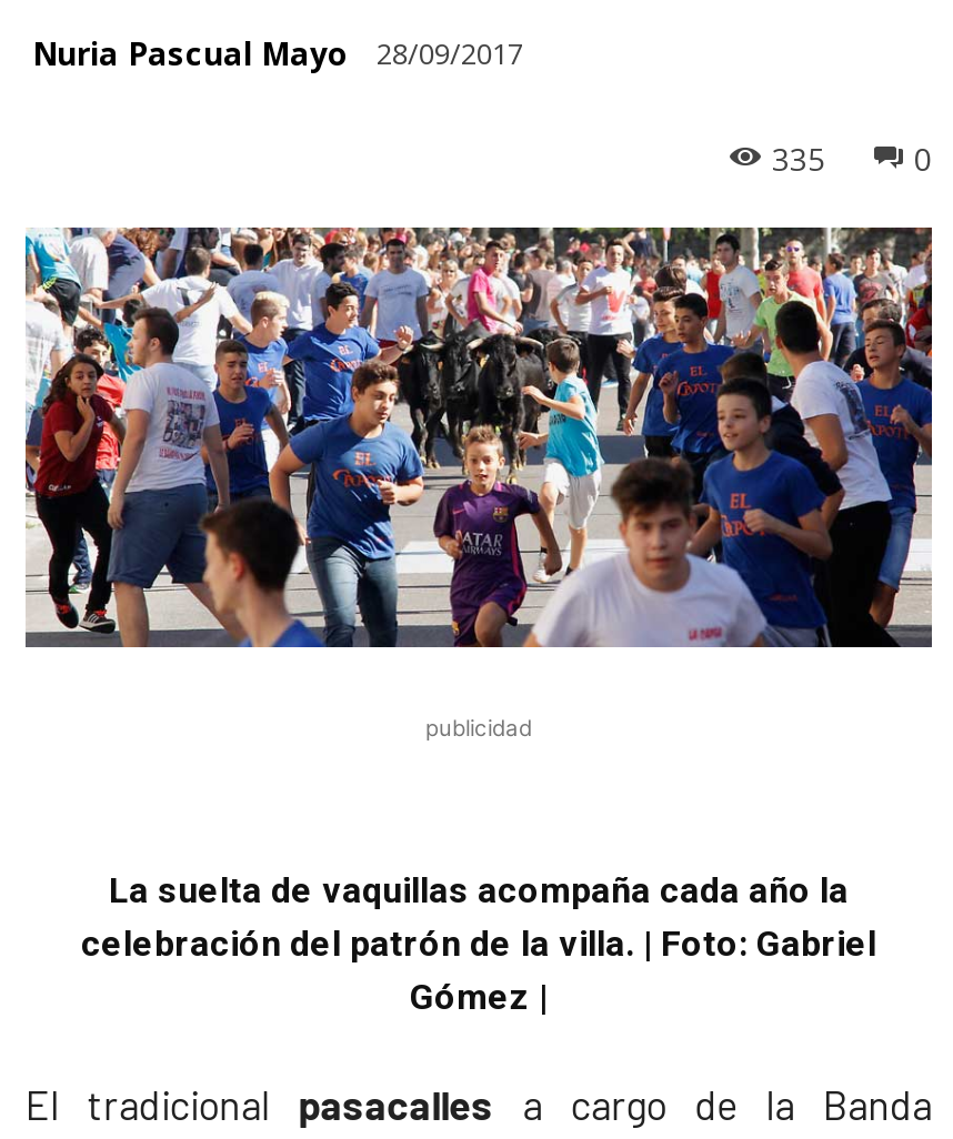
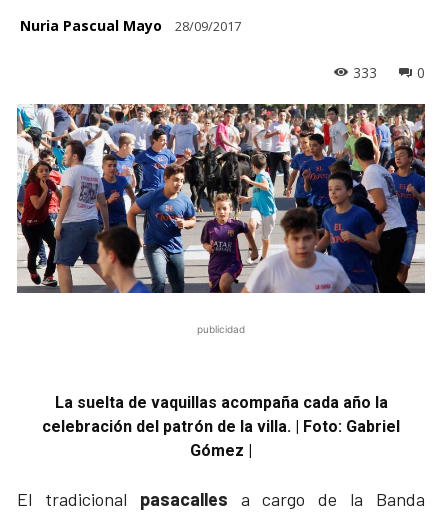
[772,136,825,178] 335 -> [353,63,377,82] 333

